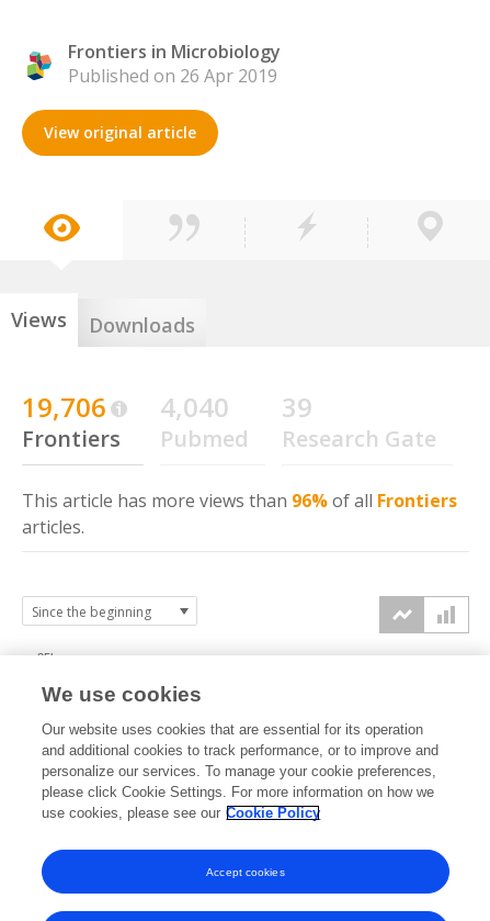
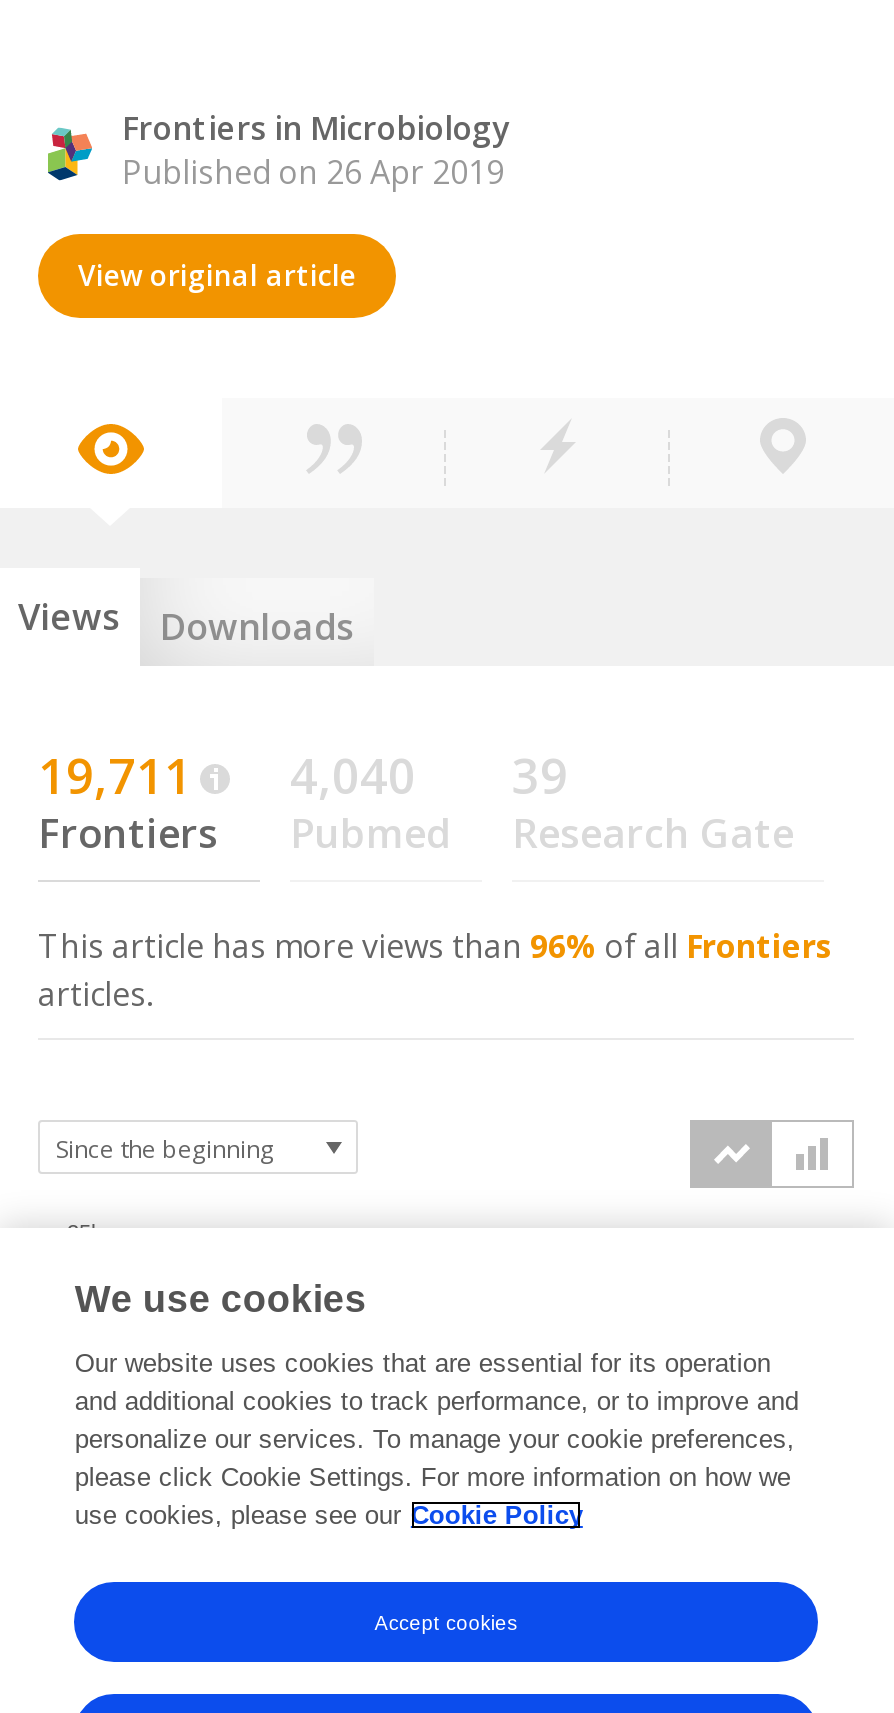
[22,389,106,425] 19,706 -> [38,742,192,808] 19,711

